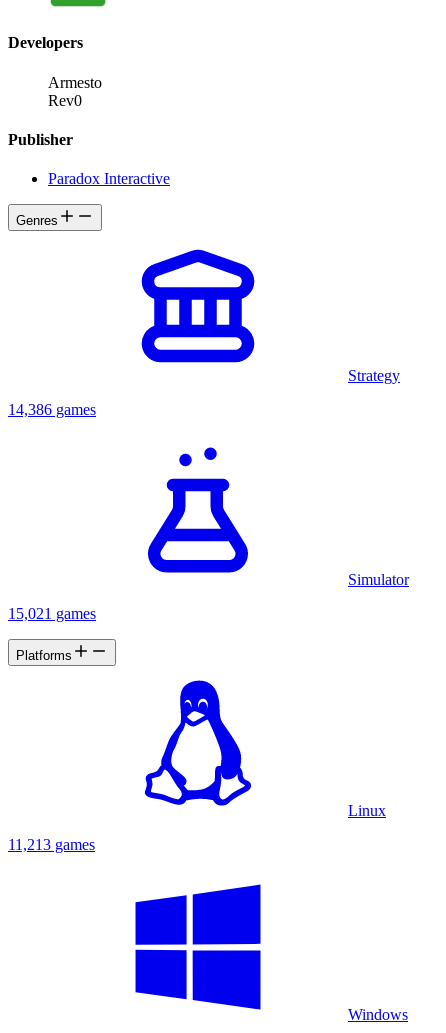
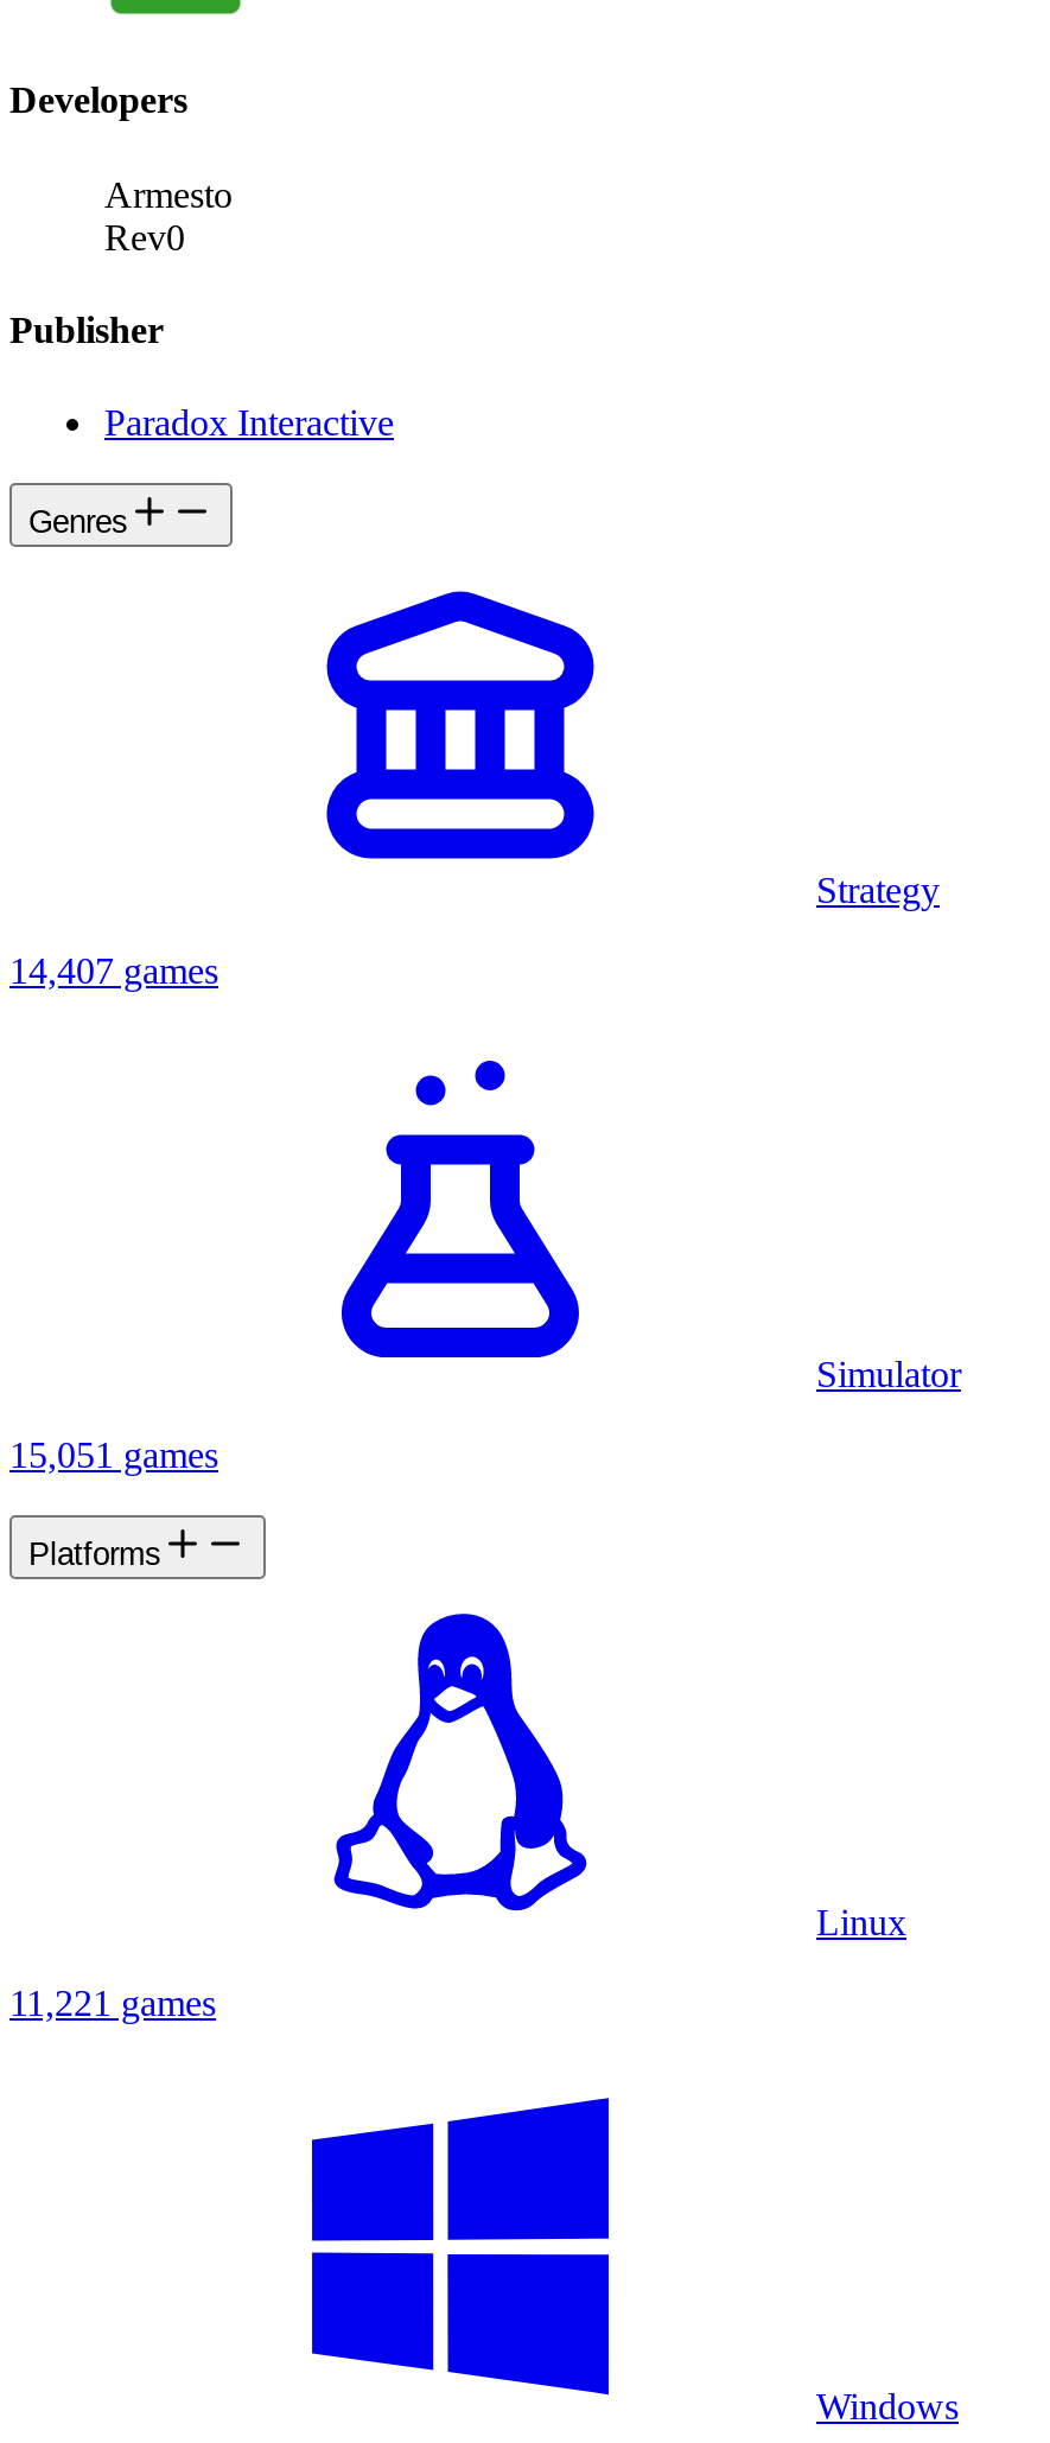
[8,401,96,418] 14,386 games -> [9,951,218,991] 14,407 games
[8,605,96,622] 15,021 games -> [9,1435,218,1476] 15,051 games
[8,836,95,853] 11,213 games -> [9,1983,216,2024] 11,221 games

